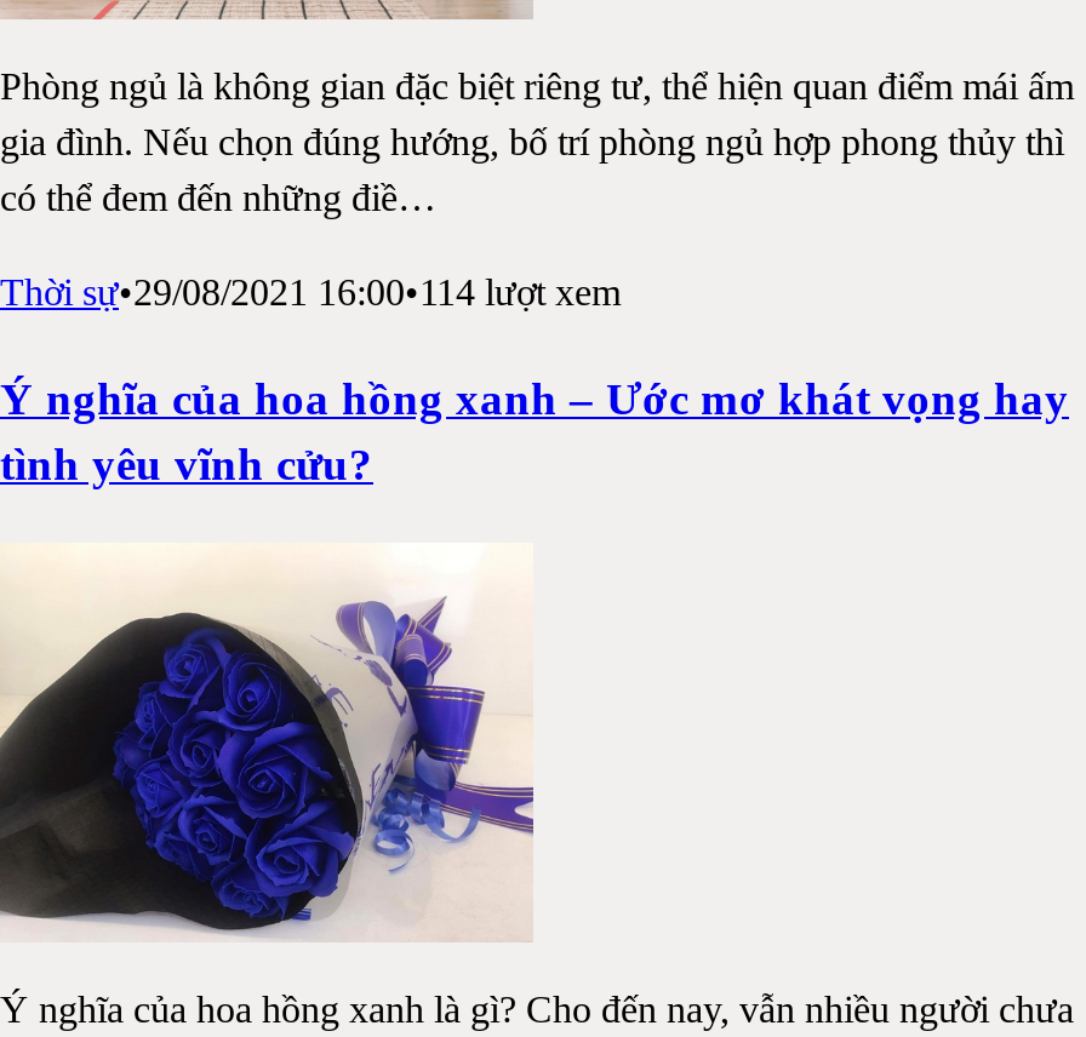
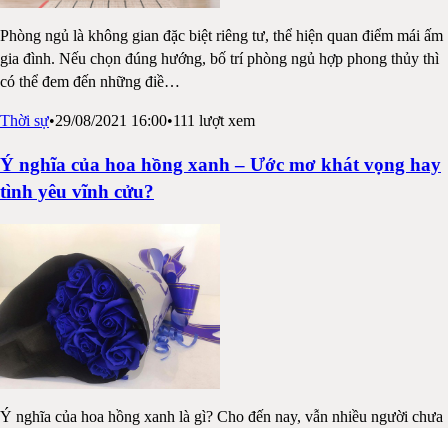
[0,272,621,314] Thời sự•29/08/2021 16:00•114 lượt xem -> [0,112,255,129] Thời sự•29/08/2021 16:00•111 lượt xem

